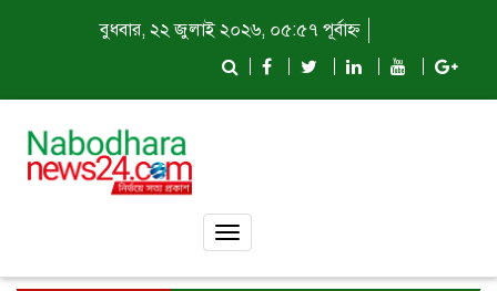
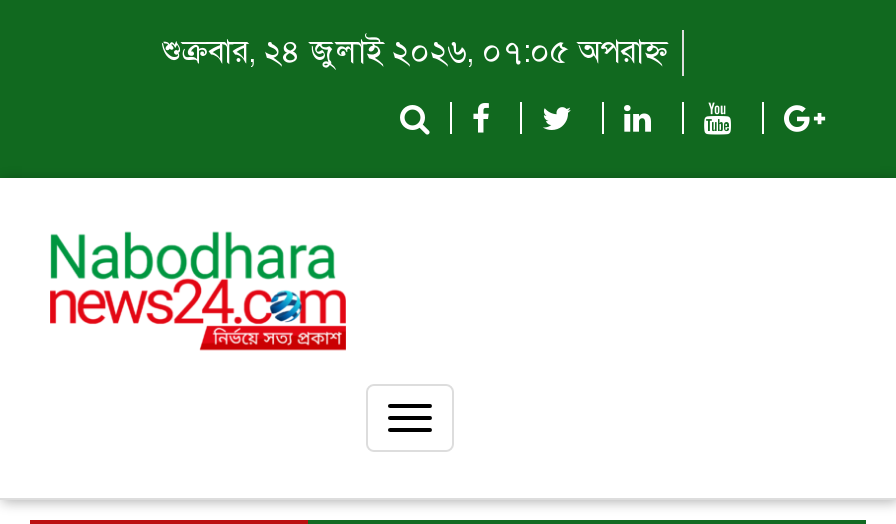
[100,19,361,41] বুধবার, ২২ জুলাই ২০২৬, ০৫:৫৭ পূর্বাহ্ন -> [162,32,668,72] শুক্রবার, ২৪ জুলাই ২০২৬, ০৭:০৫ অপরাহ্ন

